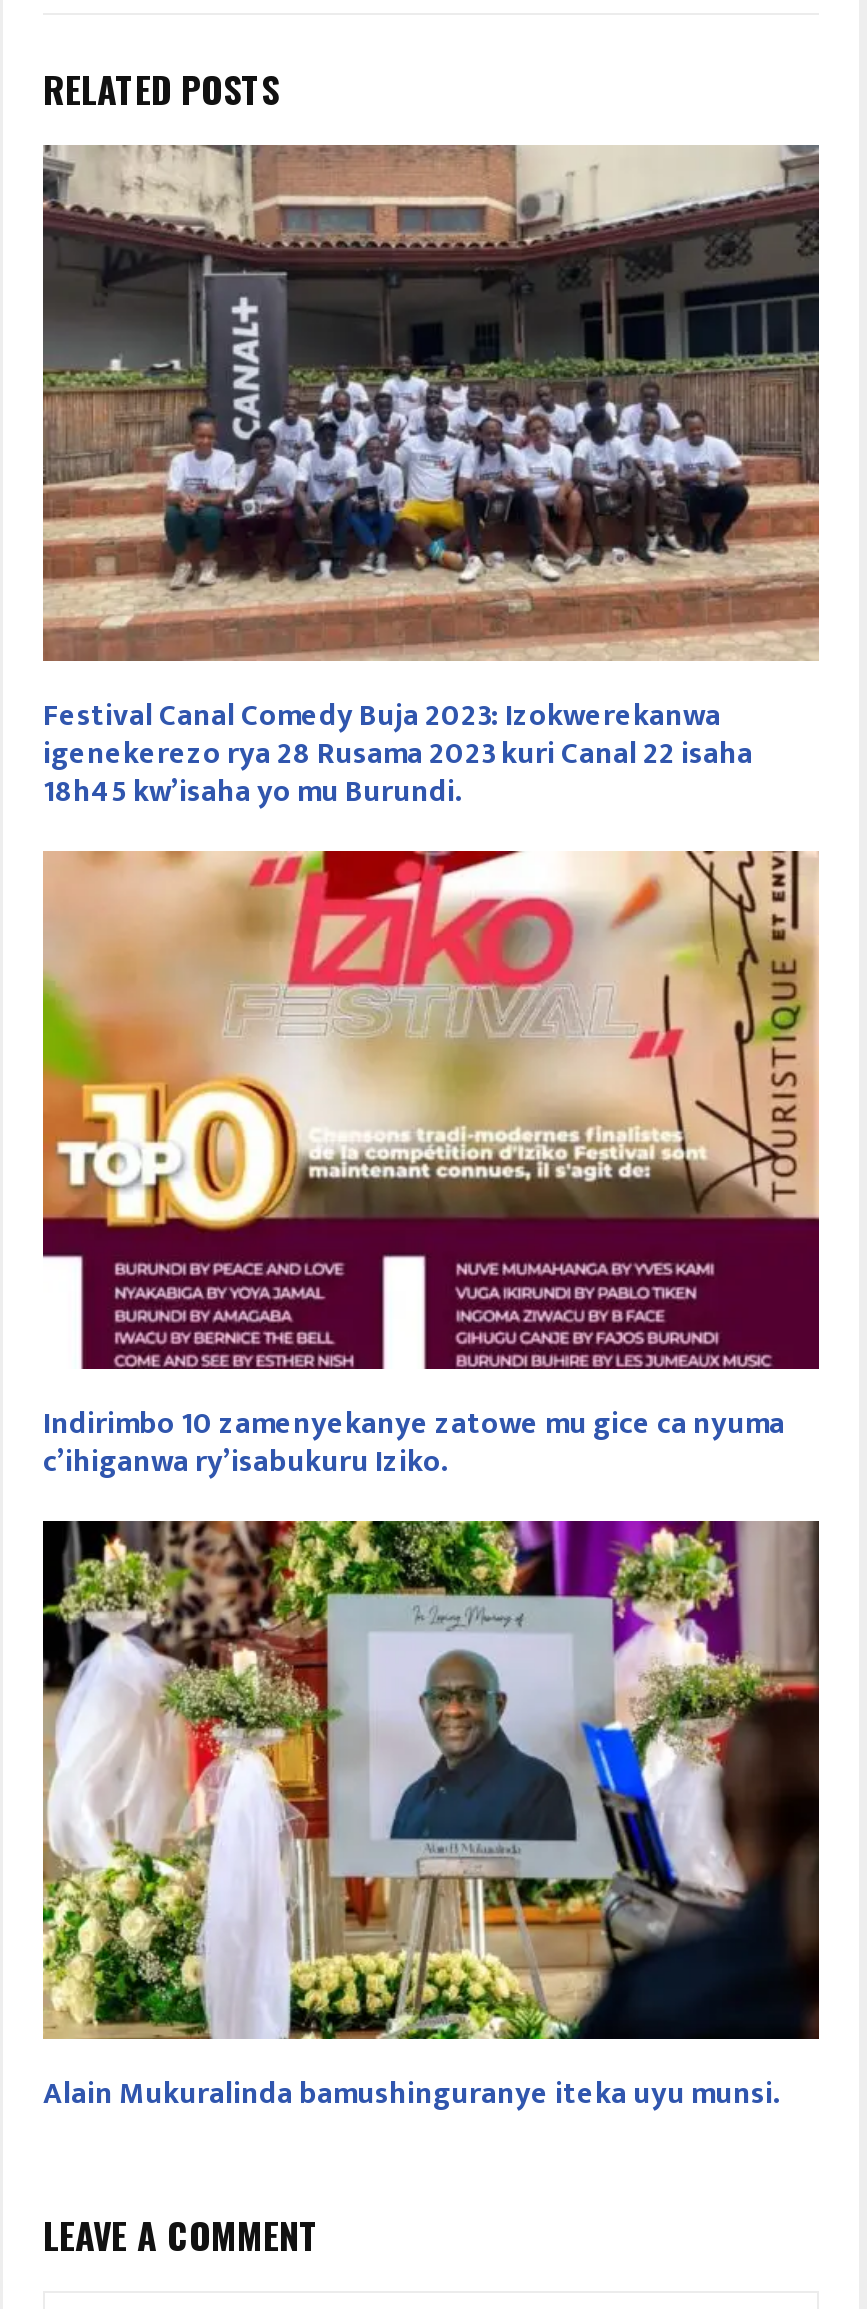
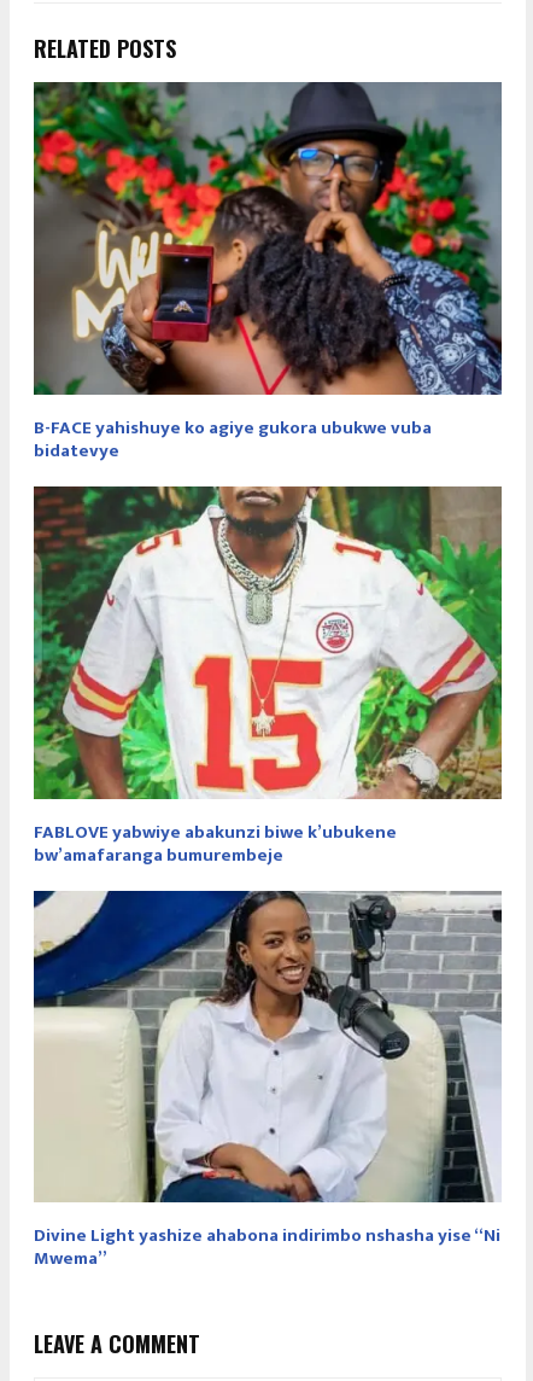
[41,144,821,818] [image] | Festival Canal Comedy Buja 2023: Izokwerekanwa | igenekerezo rya 28 Rusama 2023 kuri Canal 22 isaha | 18h45 kw’isaha yo mu Burundi. -> [33,81,503,466] [image] | B-FACE yahishuye ko agiye gukora ubukwe vuba | bidatevye
[41,814,821,1487] [image] | Indirimbo 10 zamenyekanye zatowe mu gice ca nyuma | c’ihiganwa ry’isabukuru Iziko. -> [33,485,503,870] [image] | FABLOVE yabwiye abakunzi biwe k’ubukene | bw’amafaranga bumurembeje
[41,1484,821,2119] [image] | Alain Mukuralinda bamushinguranye iteka uyu munsi. -> [33,890,503,1274] [image] | Divine Light yashize ahabona indirimbo nshasha yise “Ni | Mwema”

